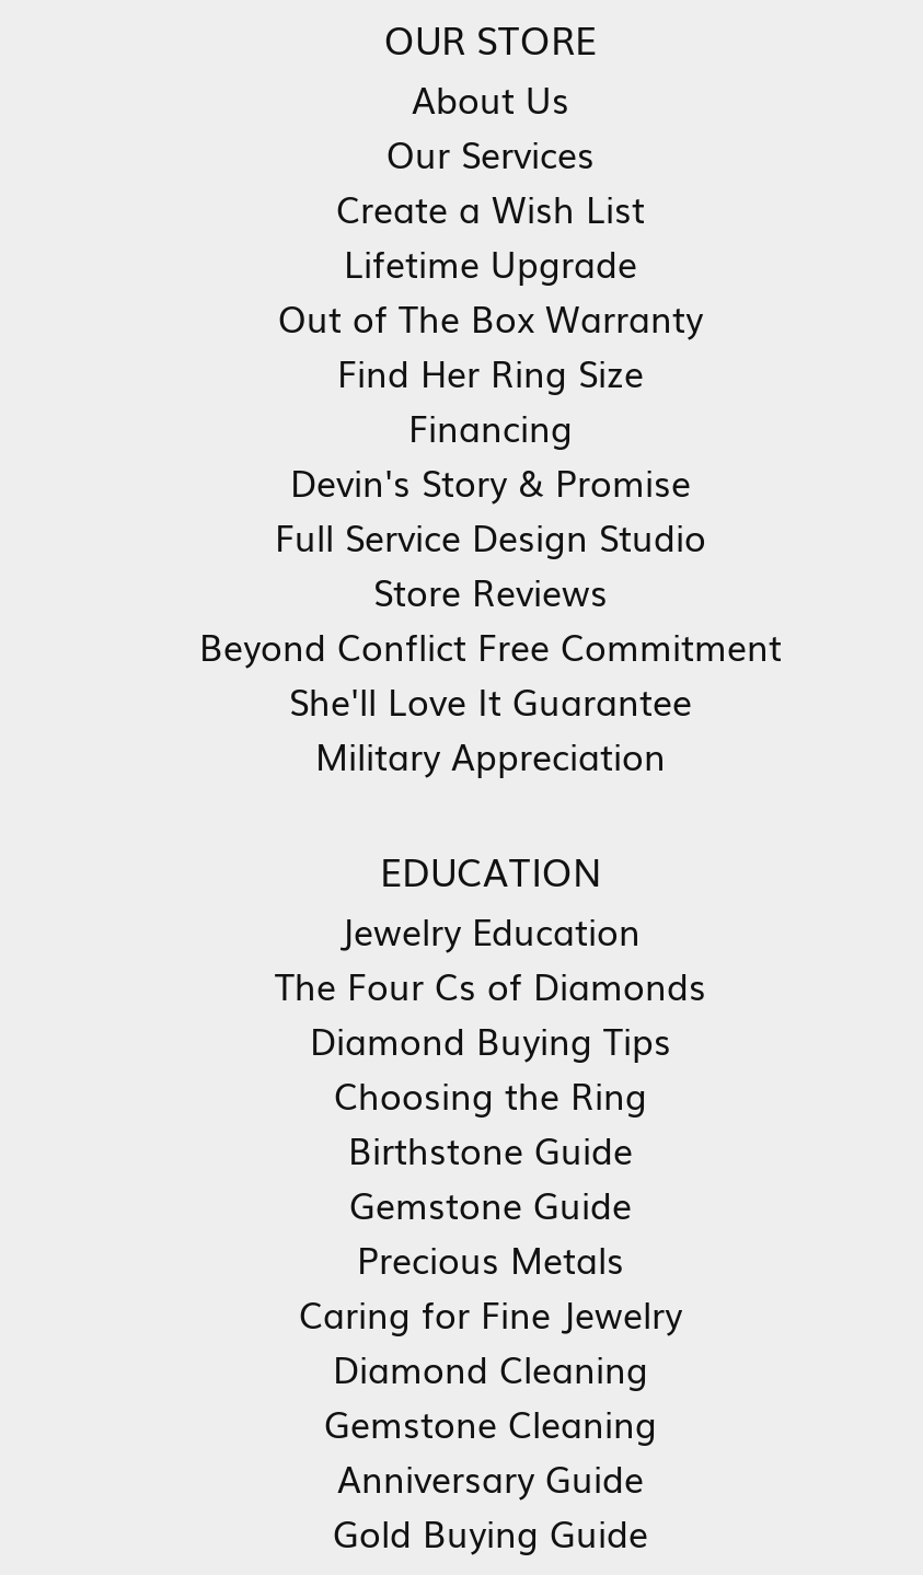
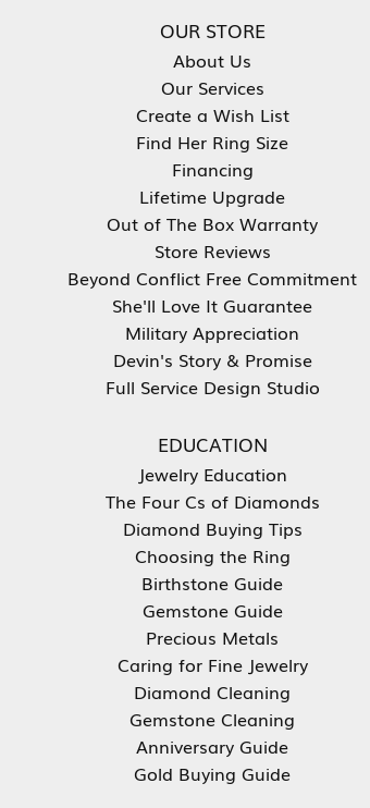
moved [278,237,703,344] -> [107,183,318,237]: Lifetime Upgrade | Out of The Box Warranty
moved [337,346,644,454] -> [136,129,288,182]: Find Her Ring Size | Financing
moved [275,456,706,563] -> [105,347,319,400]: Devin's Story & Promise | Full Service Design Studio
moved [199,565,782,782] -> [67,238,357,345]: Store Reviews | Beyond Conflict Free Commitment | She'll Love It Guarantee | Military Appreciation

